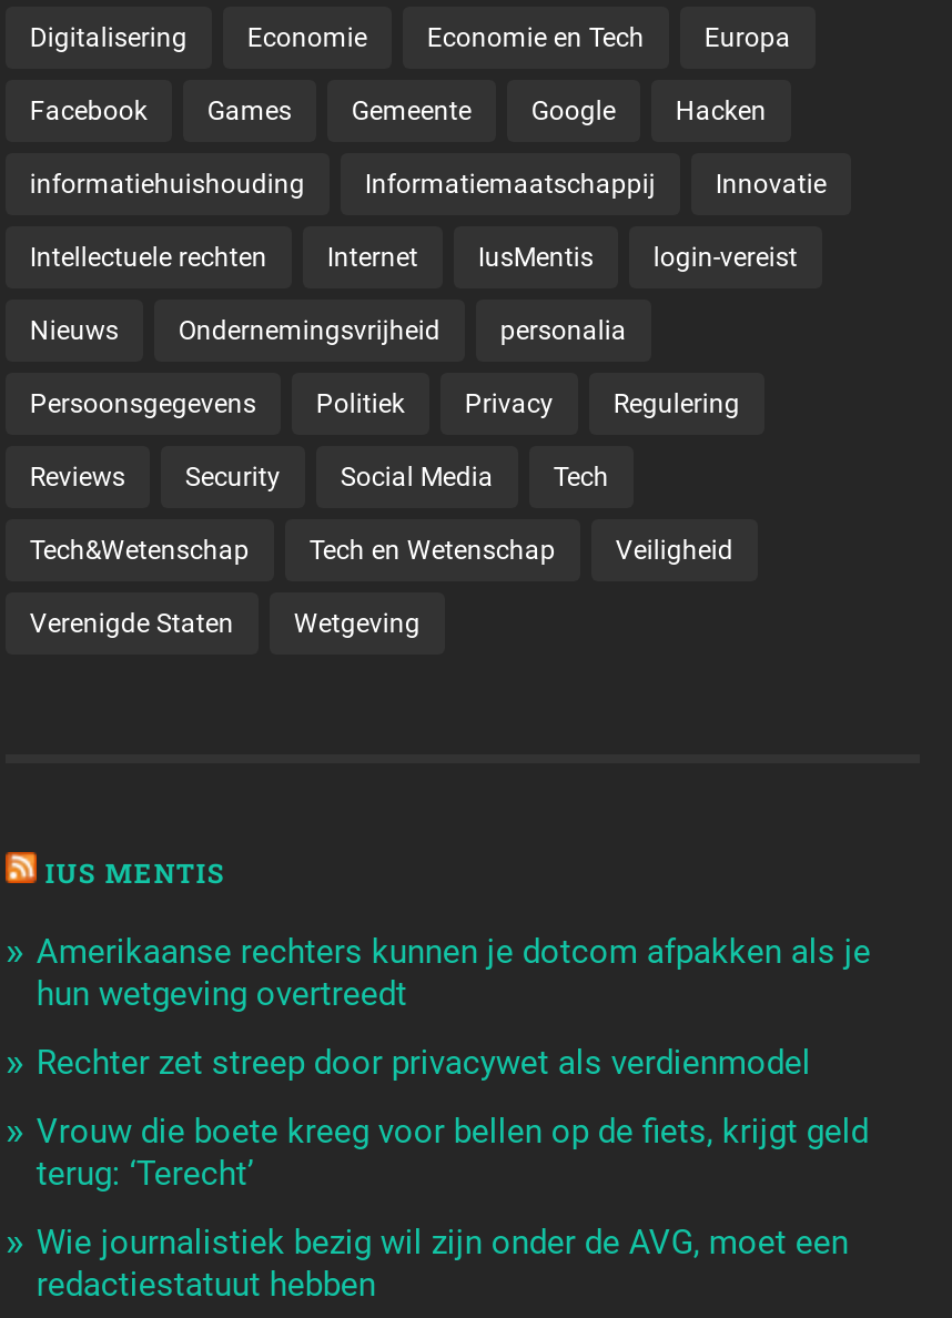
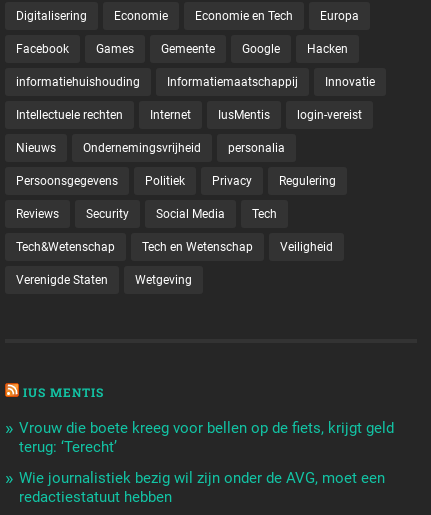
[36,932,871,1083] Amerikaanse rechters kunnen je dotcom afpakken als je | hun wetgeving overtreedt | Rechter zet streep door privacywet als verdienmodel -> none

